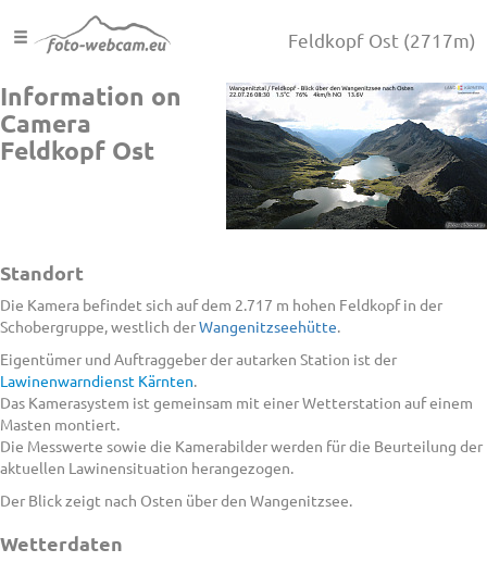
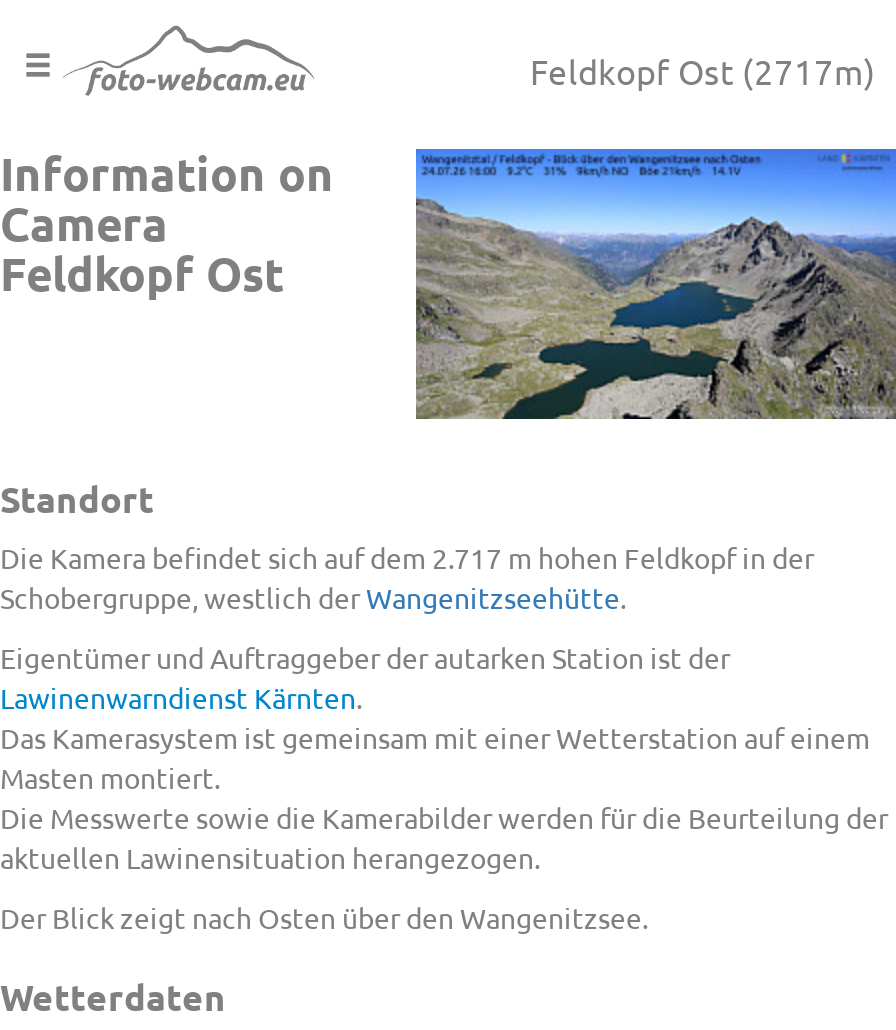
[225,83,484,230] [image] -> [414,147,890,421] [image]

